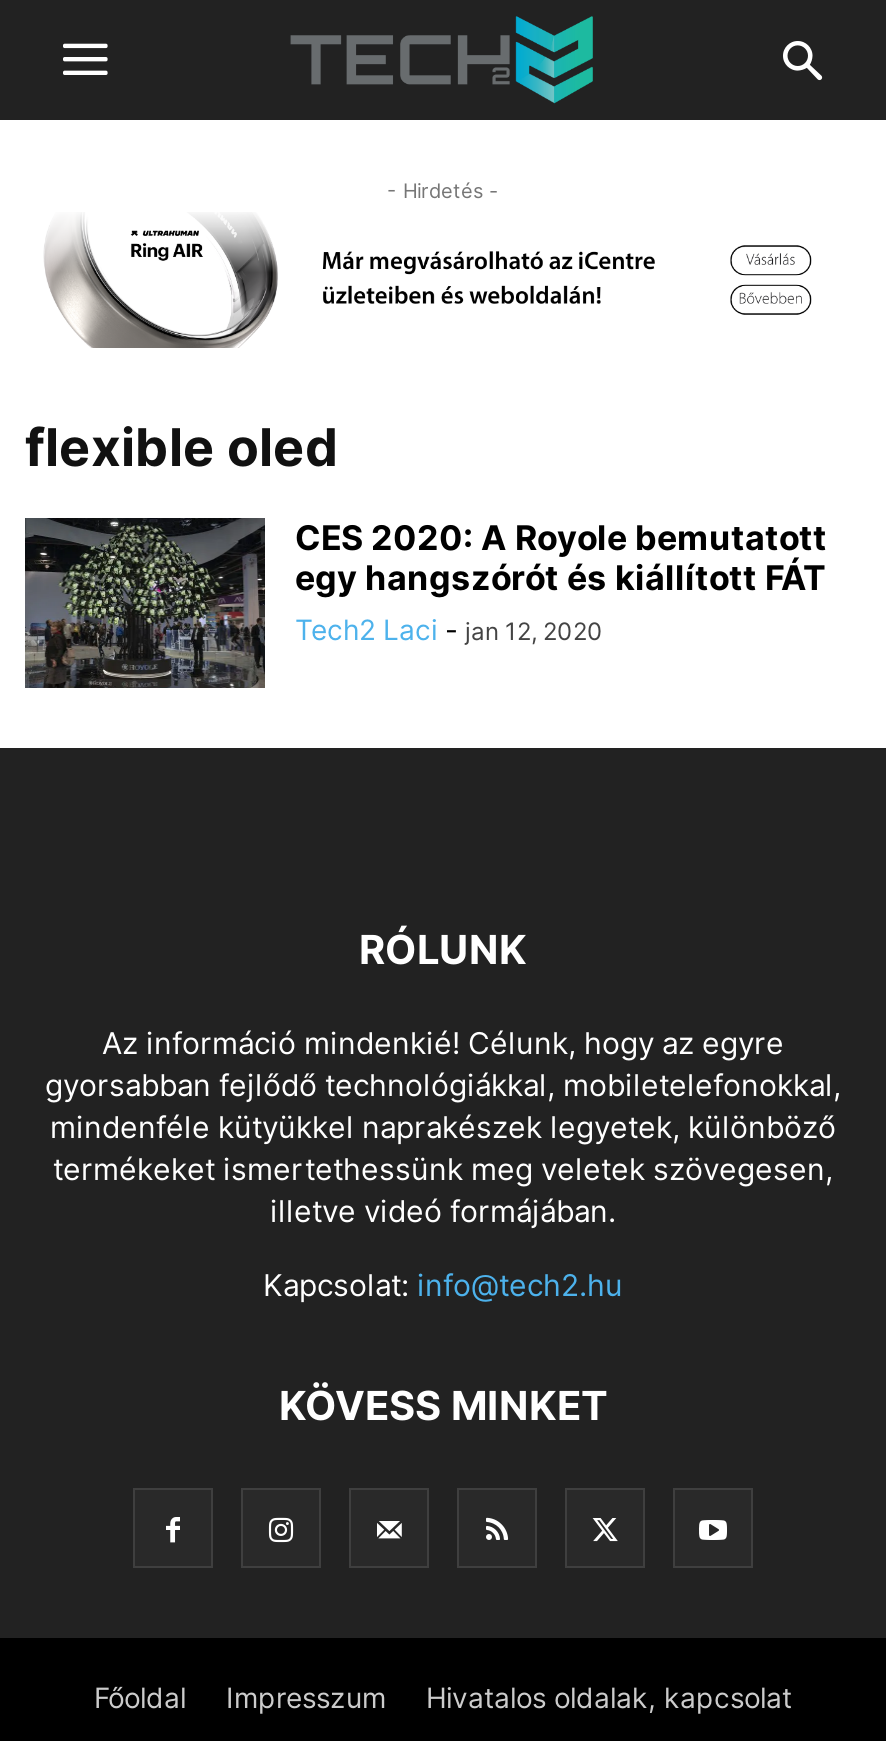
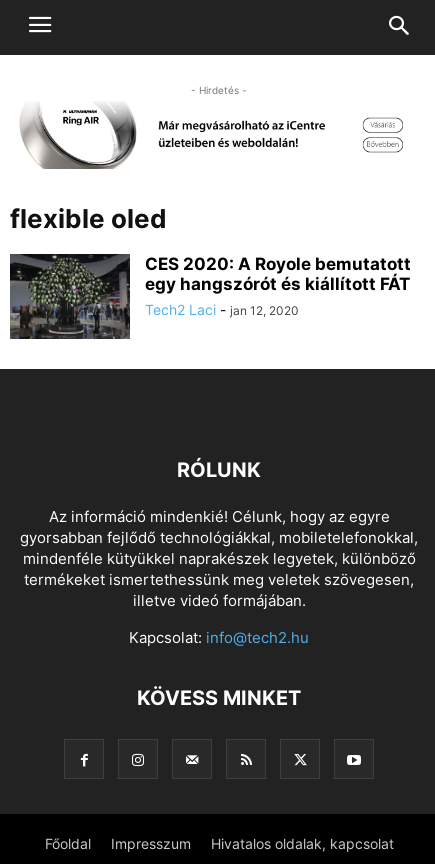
[291,16,595,104] [image] -> none

